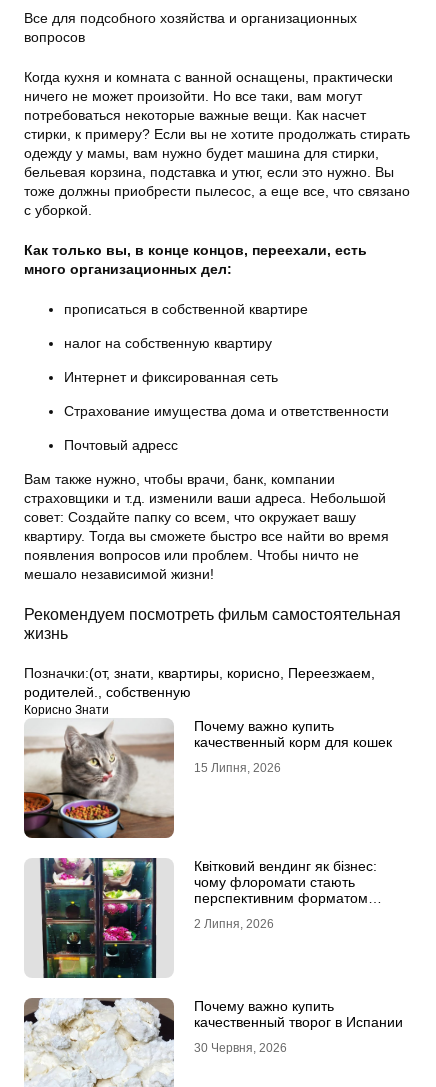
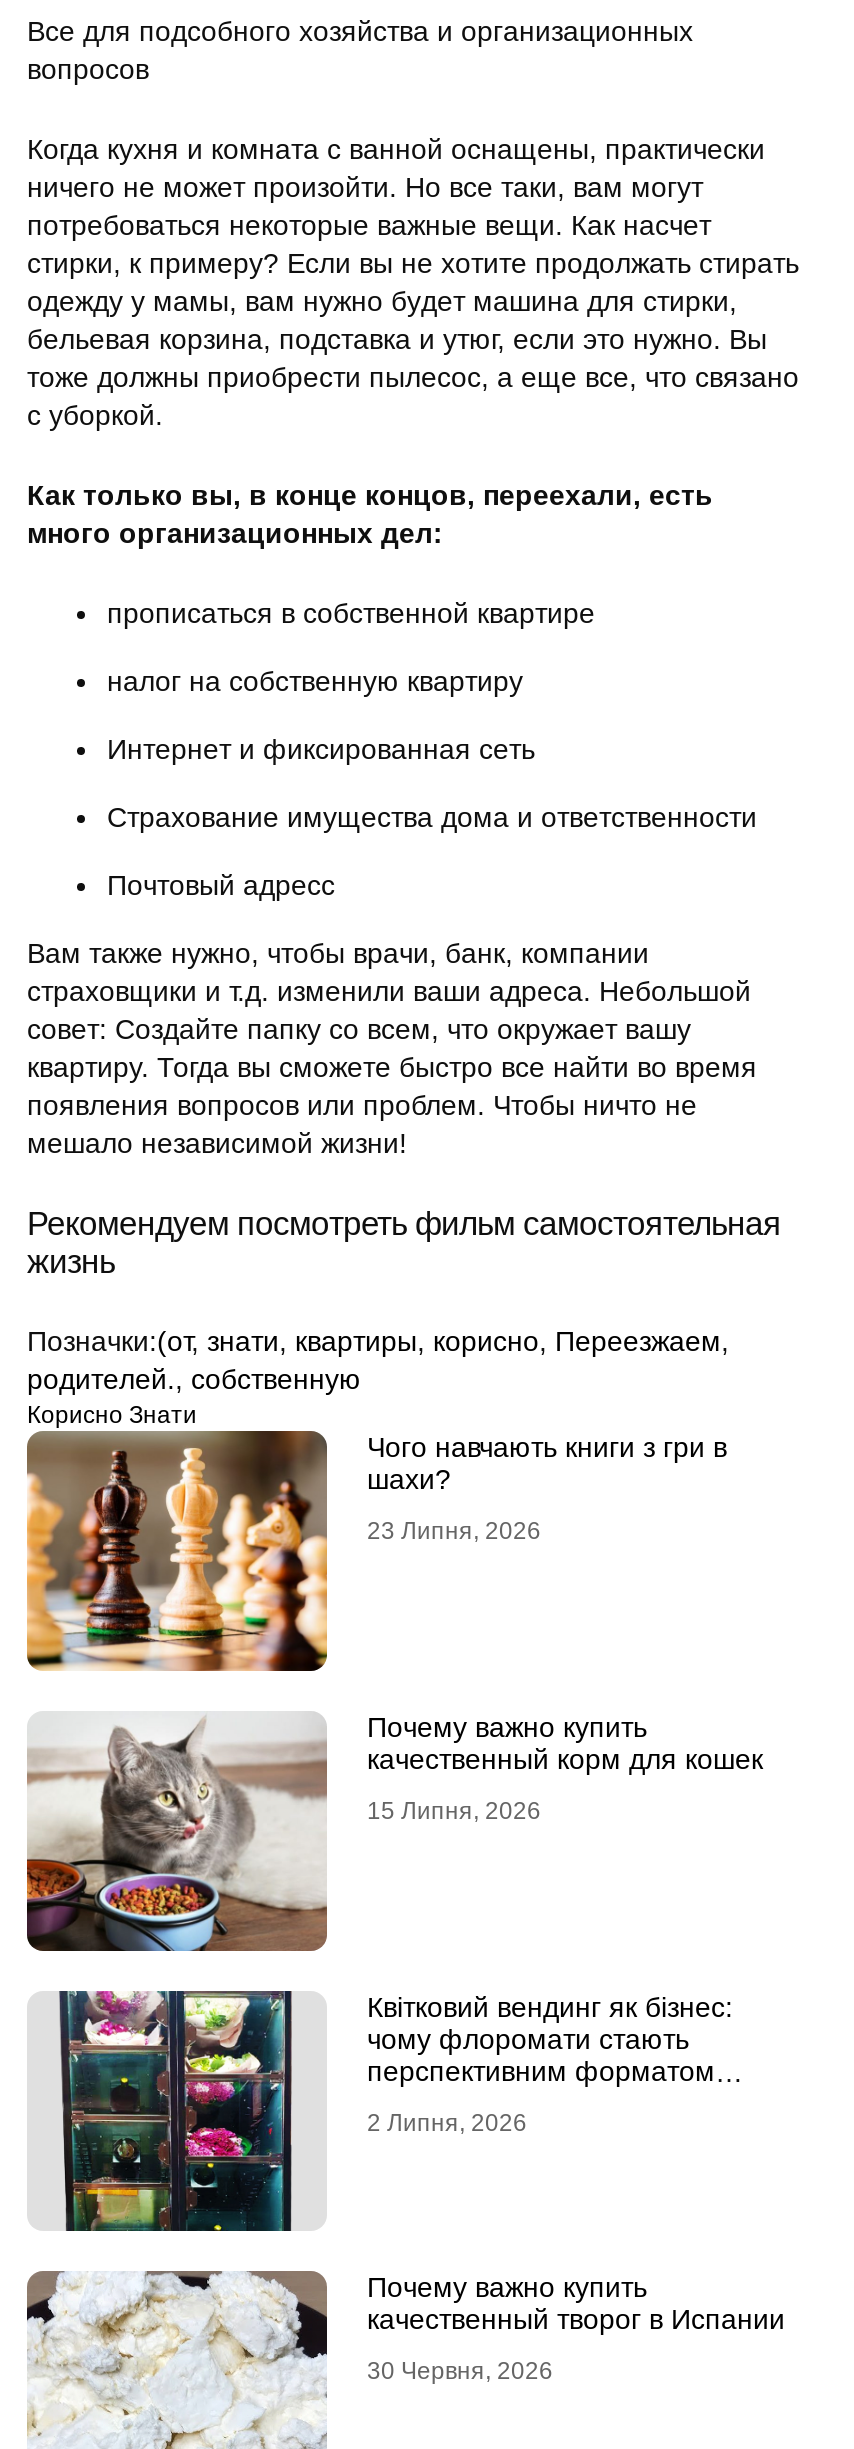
none -> [25,1429,727,1673] [image] | Чого навчають книги з гри в | шахи? | 23 Липня, 2026

